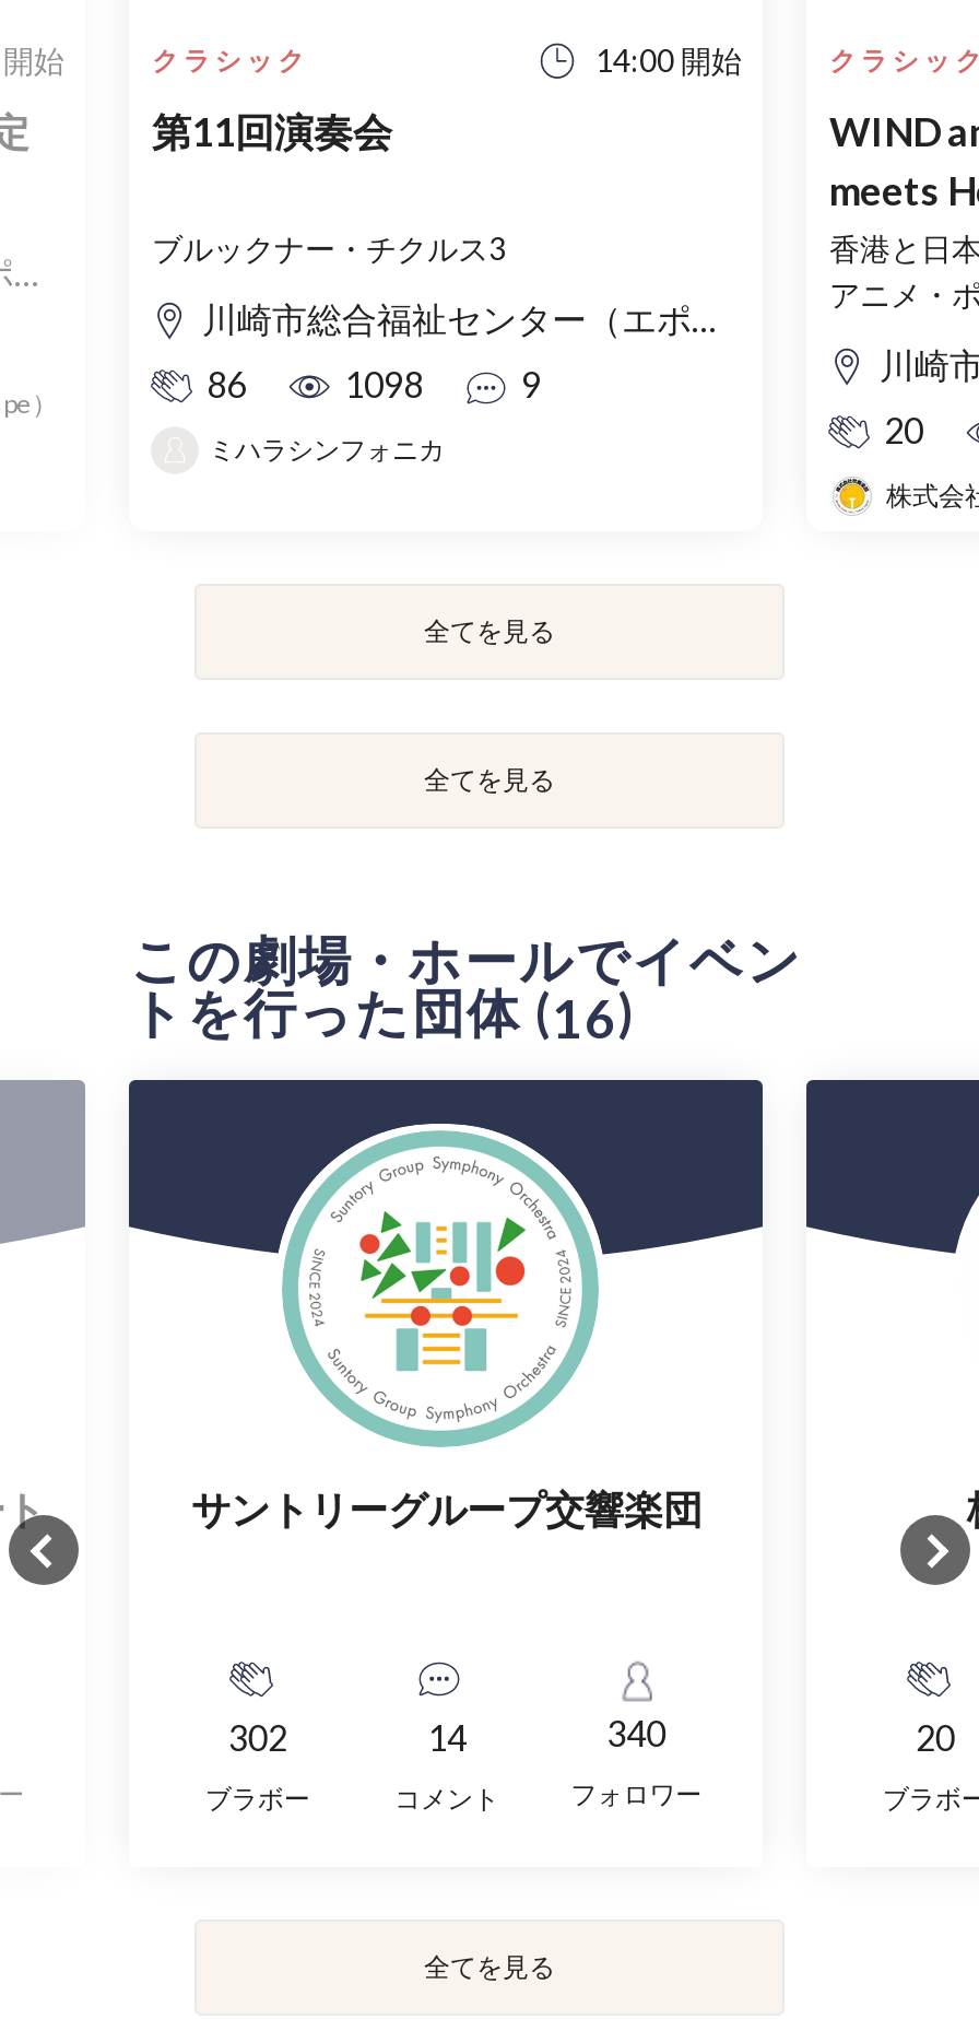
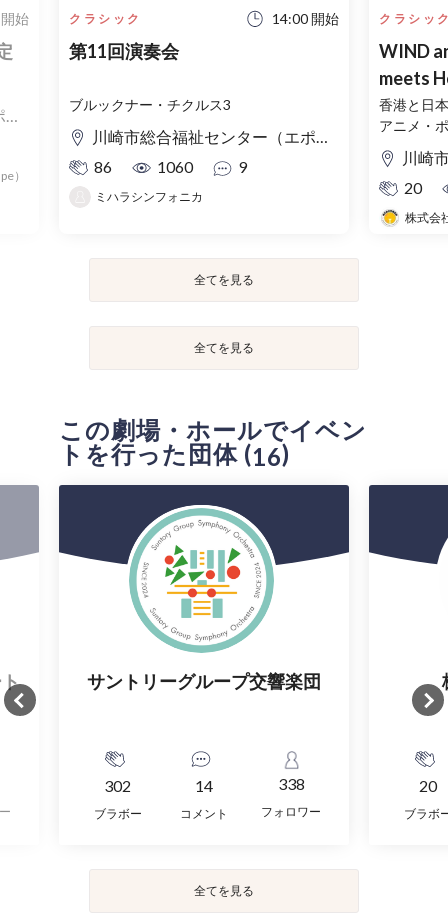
[344,364,423,405] 1098 -> [157,157,193,176] 1060
[607,1712,666,1754] 340 -> [278,774,305,793] 338

